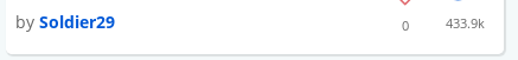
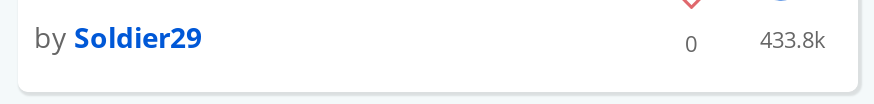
[446,14,485,32] 433.9k -> [760,24,826,54] 433.8k

